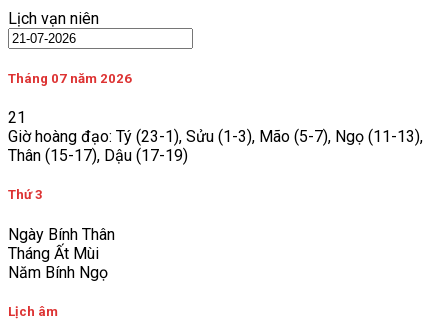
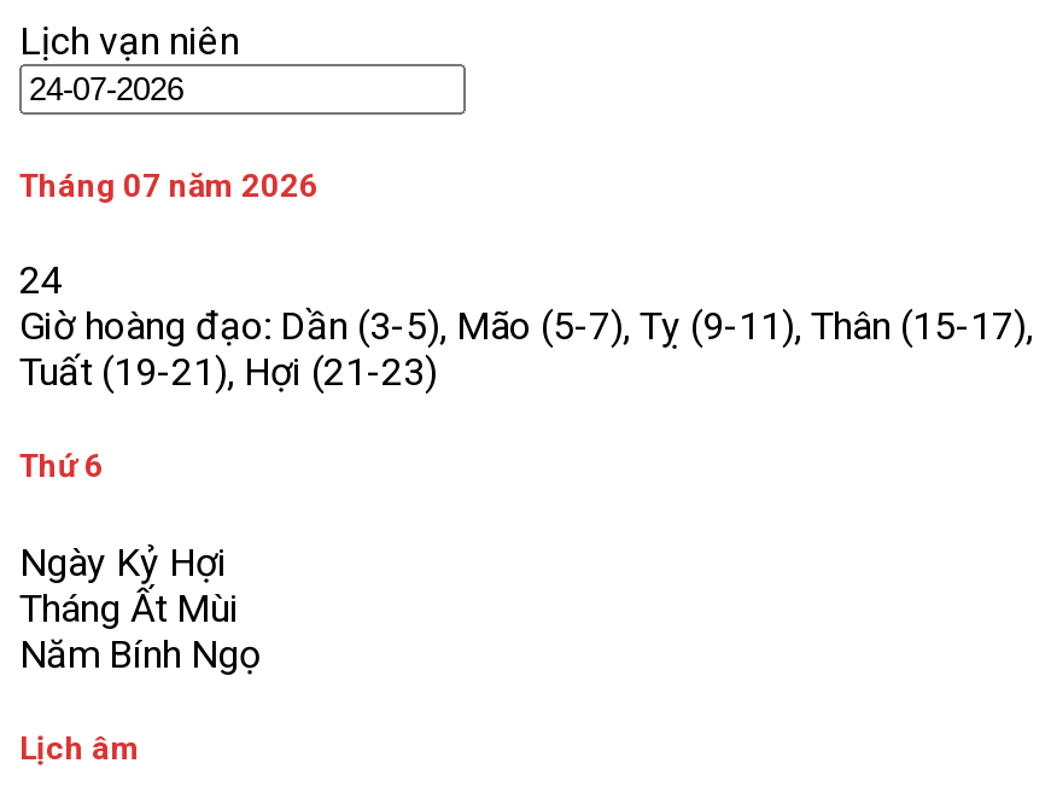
[8,108,423,165] 21 | Giờ hoàng đạo: Tý (23-1), Sửu (1-3), Mão (5-7), Ngọ (11-13), | Thân (15-17), Dậu (17-19) -> [19,258,1033,395] 24 | Giờ hoàng đạo: Dần (3-5), Mão (5-7), Tỵ (9-11), Thân (15-17), | Tuất (19-21), Hợi (21-23)
[8,187,43,202] Thứ 3 -> [19,449,104,485] Thứ 6
[8,225,115,244] Ngày Bính Thân -> [19,539,227,585] Ngày Kỷ Hợi

